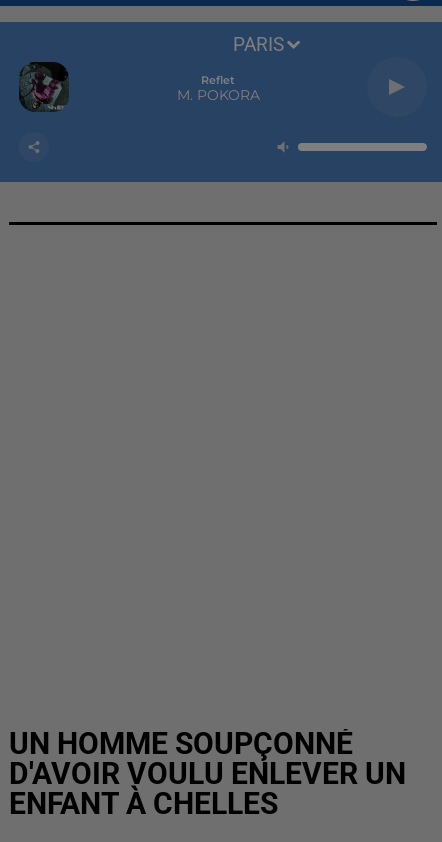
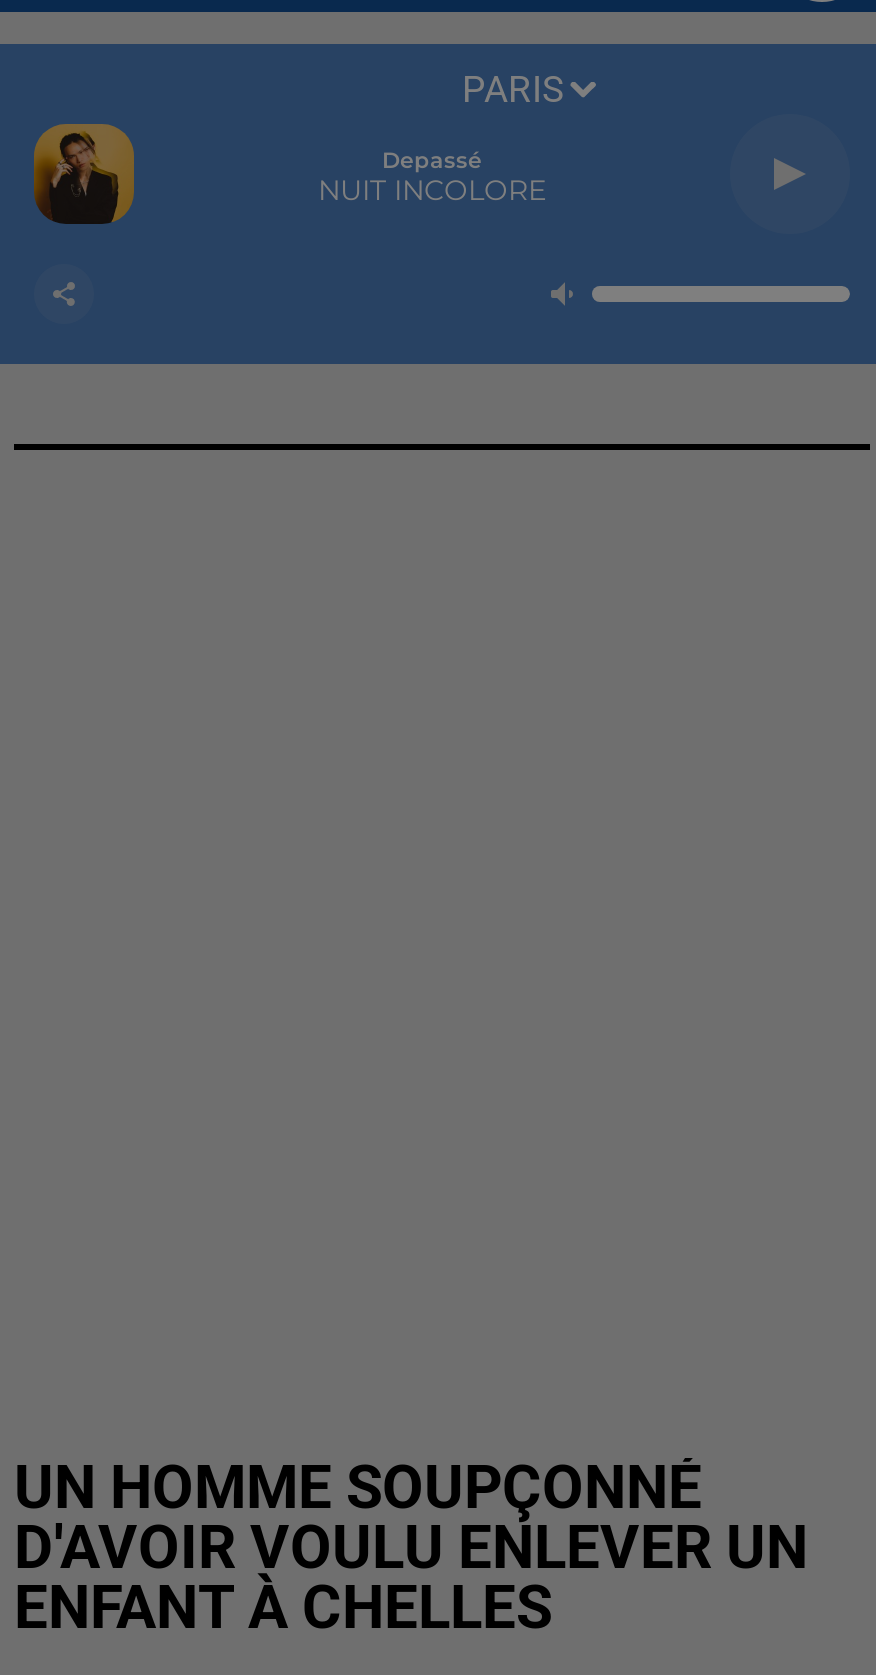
[18,61,70,112] [image] -> [32,122,136,224] [image]
[176,73,259,104] Reflet | M. POKORA -> [318,146,546,208] Depassé | NUIT INCOLORE

